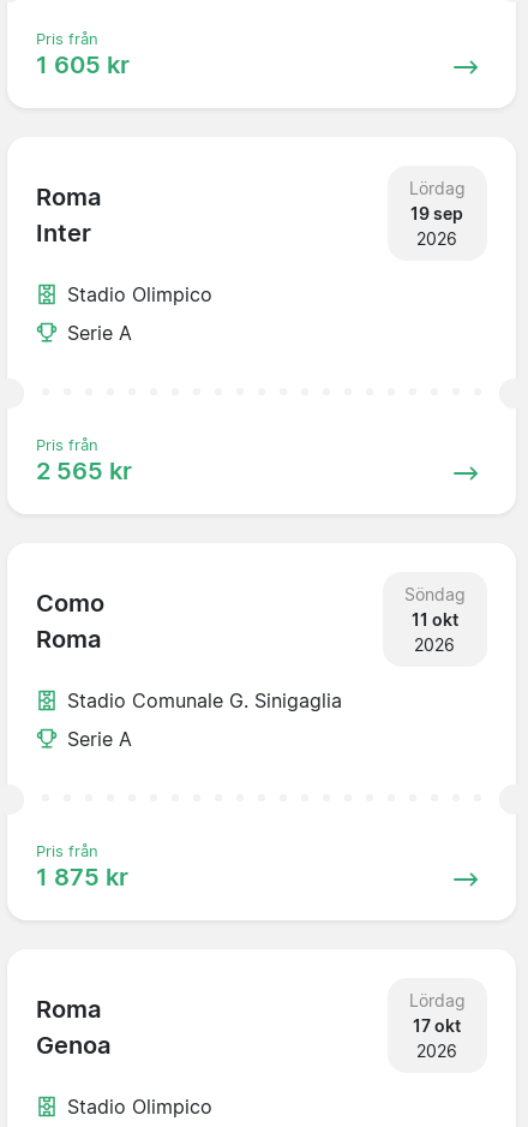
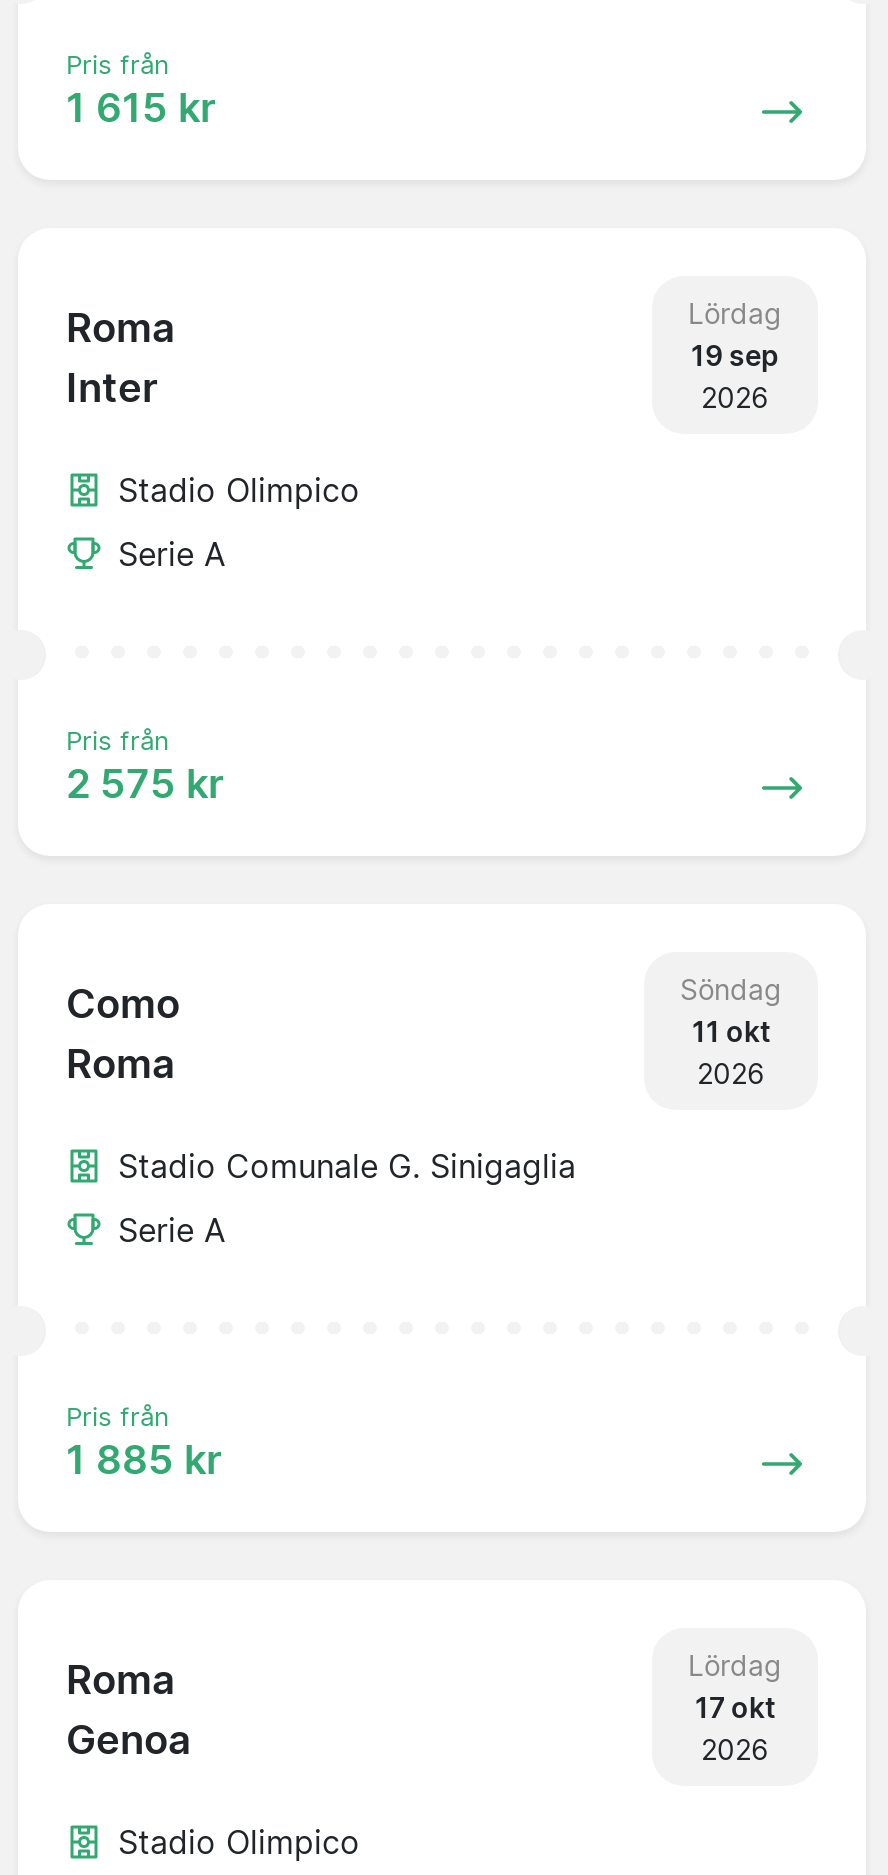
[36,50,130,79] 1 605 kr -> [66,83,216,131] 1 615 kr
[36,456,132,485] 2 565 kr -> [66,759,224,807] 2 575 kr
[36,862,128,891] 1 875 kr -> [66,1435,222,1483] 1 885 kr

